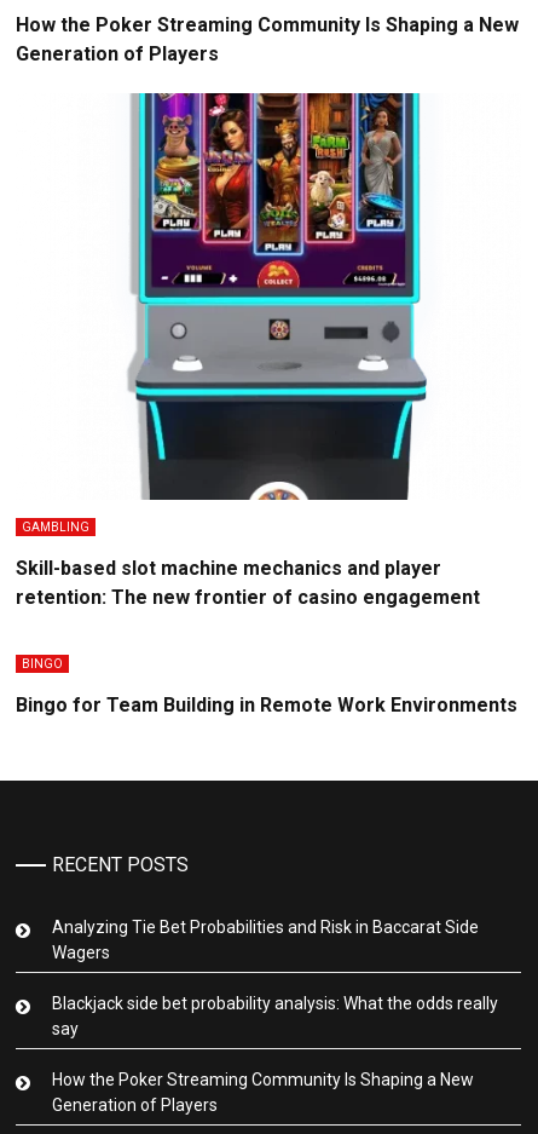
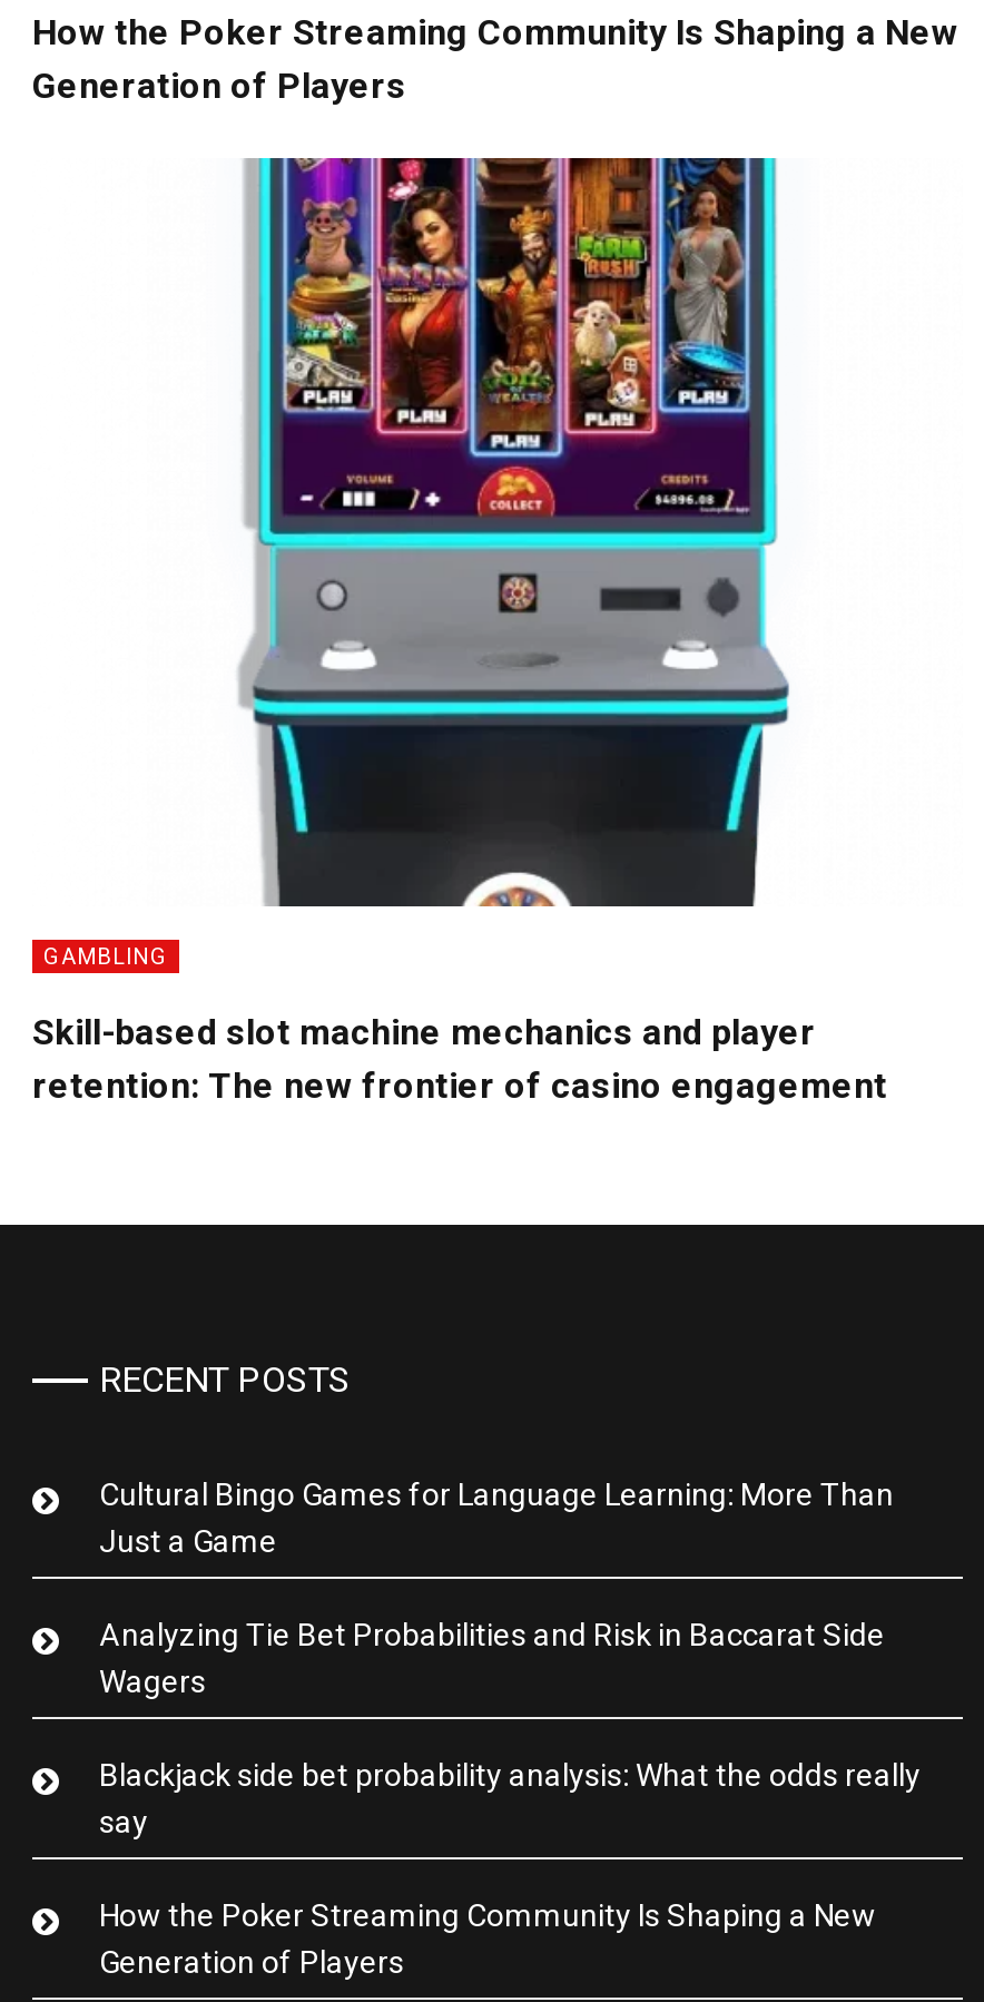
[16,657,517,716] BINGO | Bingo for Team Building in Remote Work Environments -> none
moved [52,853,189,876] -> [99,1358,351,1401]: RECENT POSTS
none -> [99,1476,894,1559] Cultural Bingo Games for Language Learning: More Than | Just a Game

